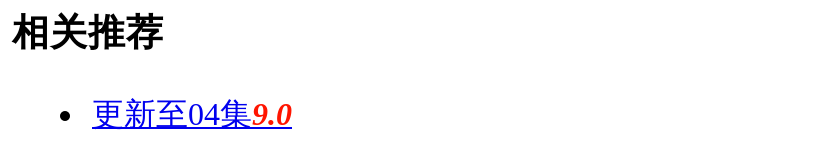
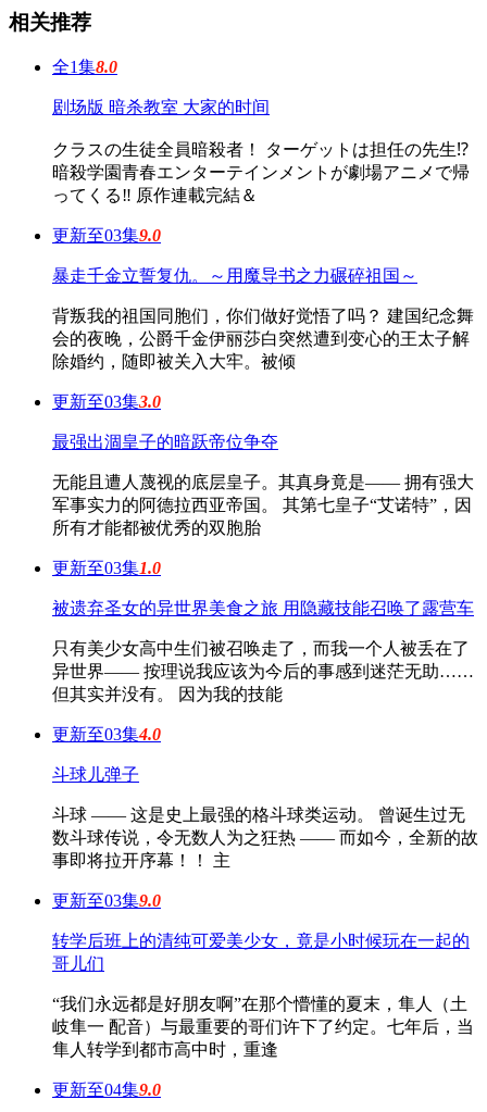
none -> [52,58,478,1059] 全1集8.0 | 剧场版 暗杀教室 大家的时间 | クラスの生徒全員暗殺者！ ターゲットは担任の先生⁉ | 暗殺学園青春エンターテインメントが劇場アニメで帰 | ってくる‼ 原作連載完結＆ | 更新至03集9.0 | 暴走千金立誓复仇。～用魔导书之力碾碎祖国～ | 背叛我的祖国同胞们，你们做好觉悟了吗？ 建国纪念舞 | 会的夜晚，公爵千金伊丽莎白突然遭到变心的王太子解 | 除婚约，随即被关入大牢。被倾 | 更新至03集3.0 | 最强出涸皇子的暗跃帝位争夺 | 无能且遭人蔑视的底层皇子。其真身竟是—— 拥有强大 | 军事实力的阿德拉西亚帝国。 其第七皇子“艾诺特”，因 | 所有才能都被优秀的双胞胎 | 更新至03集1.0 | 被遗弃圣女的异世界美食之旅 用隐藏技能召唤了露营车 | 只有美少女高中生们被召唤走了，而我一个人被丢在了 | 异世界—— 按理说我应该为今后的事感到迷茫无助…… | 但其实并没有。 因为我的技能 | 更新至03集4.0 | 斗球儿弹子 | 斗球 —— 这是史上最强的格斗球类运动。 曾诞生过无 | 数斗球传说，令无数人为之狂热 —— 而如今，全新的故 | 事即将拉开序幕！！ 主 | 更新至03集9.0 | 转学后班上的清纯可爱美少女，竟是小时候玩在一起的 | 哥儿们 | “我们永远都是好朋友啊”在那个懵懂的夏末，隼人（土 | 岐隼一 配音）与最重要的哥们许下了约定。七年后，当 | 隼人转学到都市高中时，重逢

